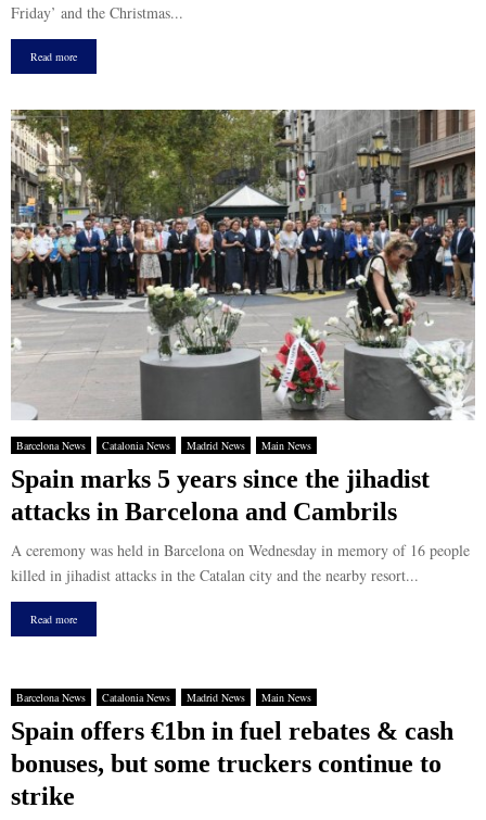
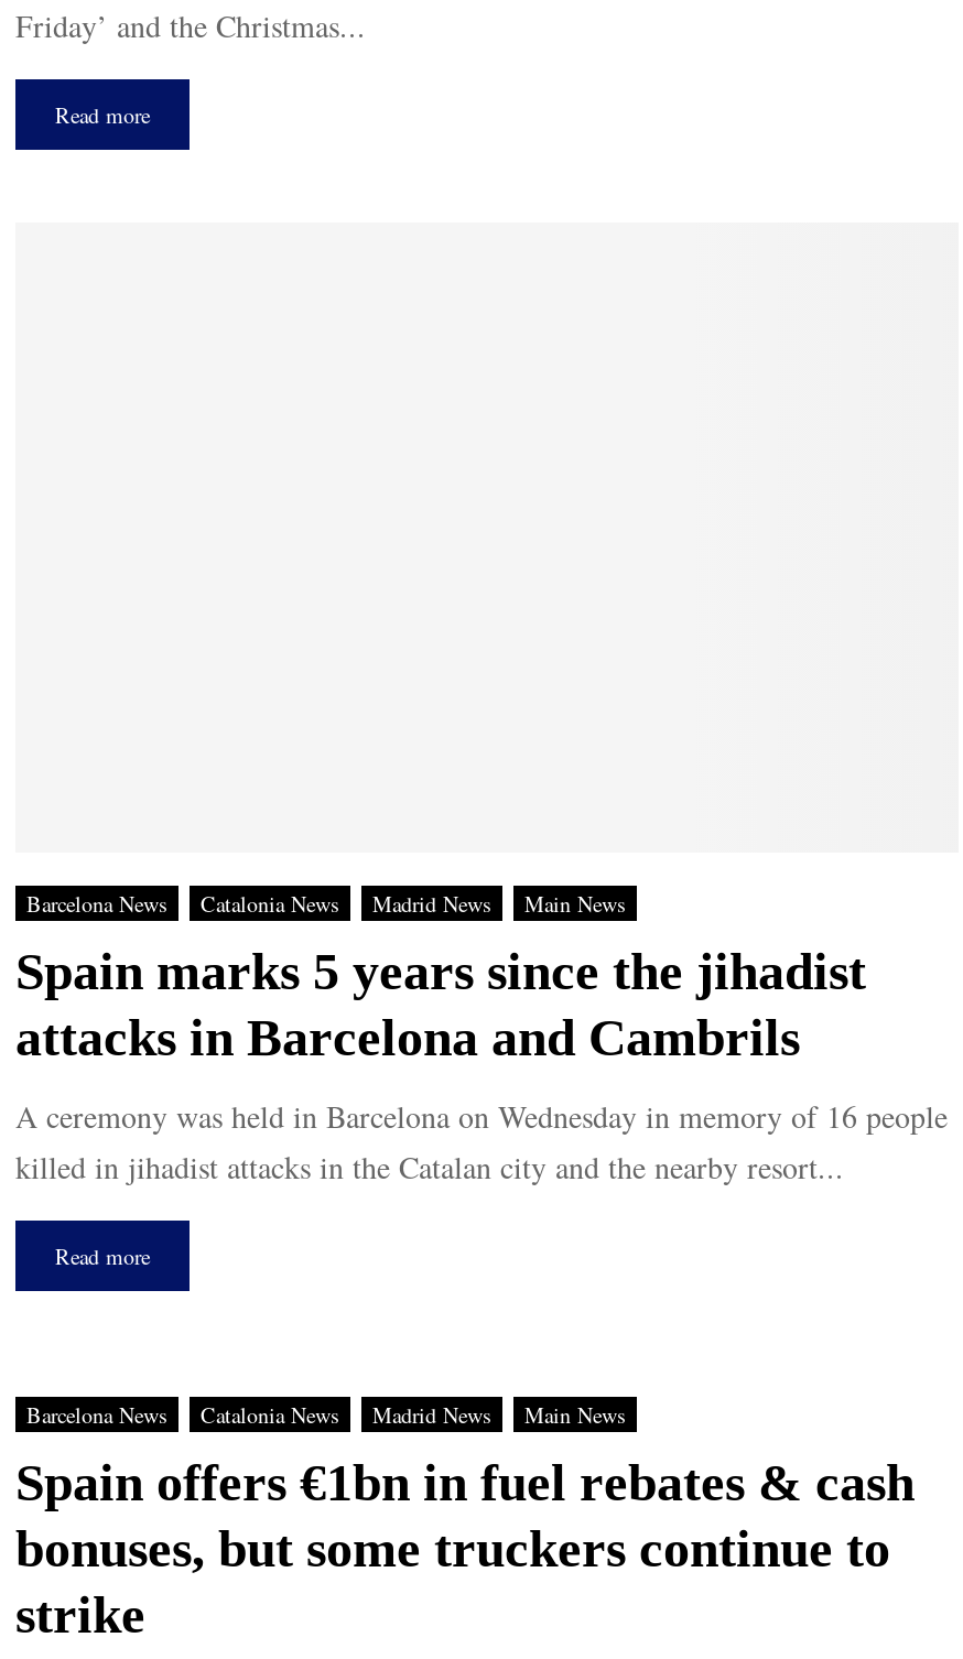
[10,109,476,421] [image] -> none

